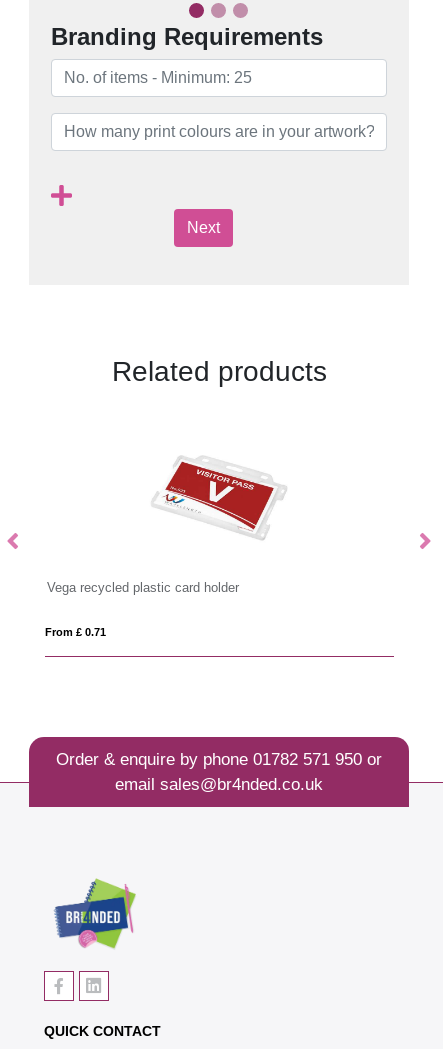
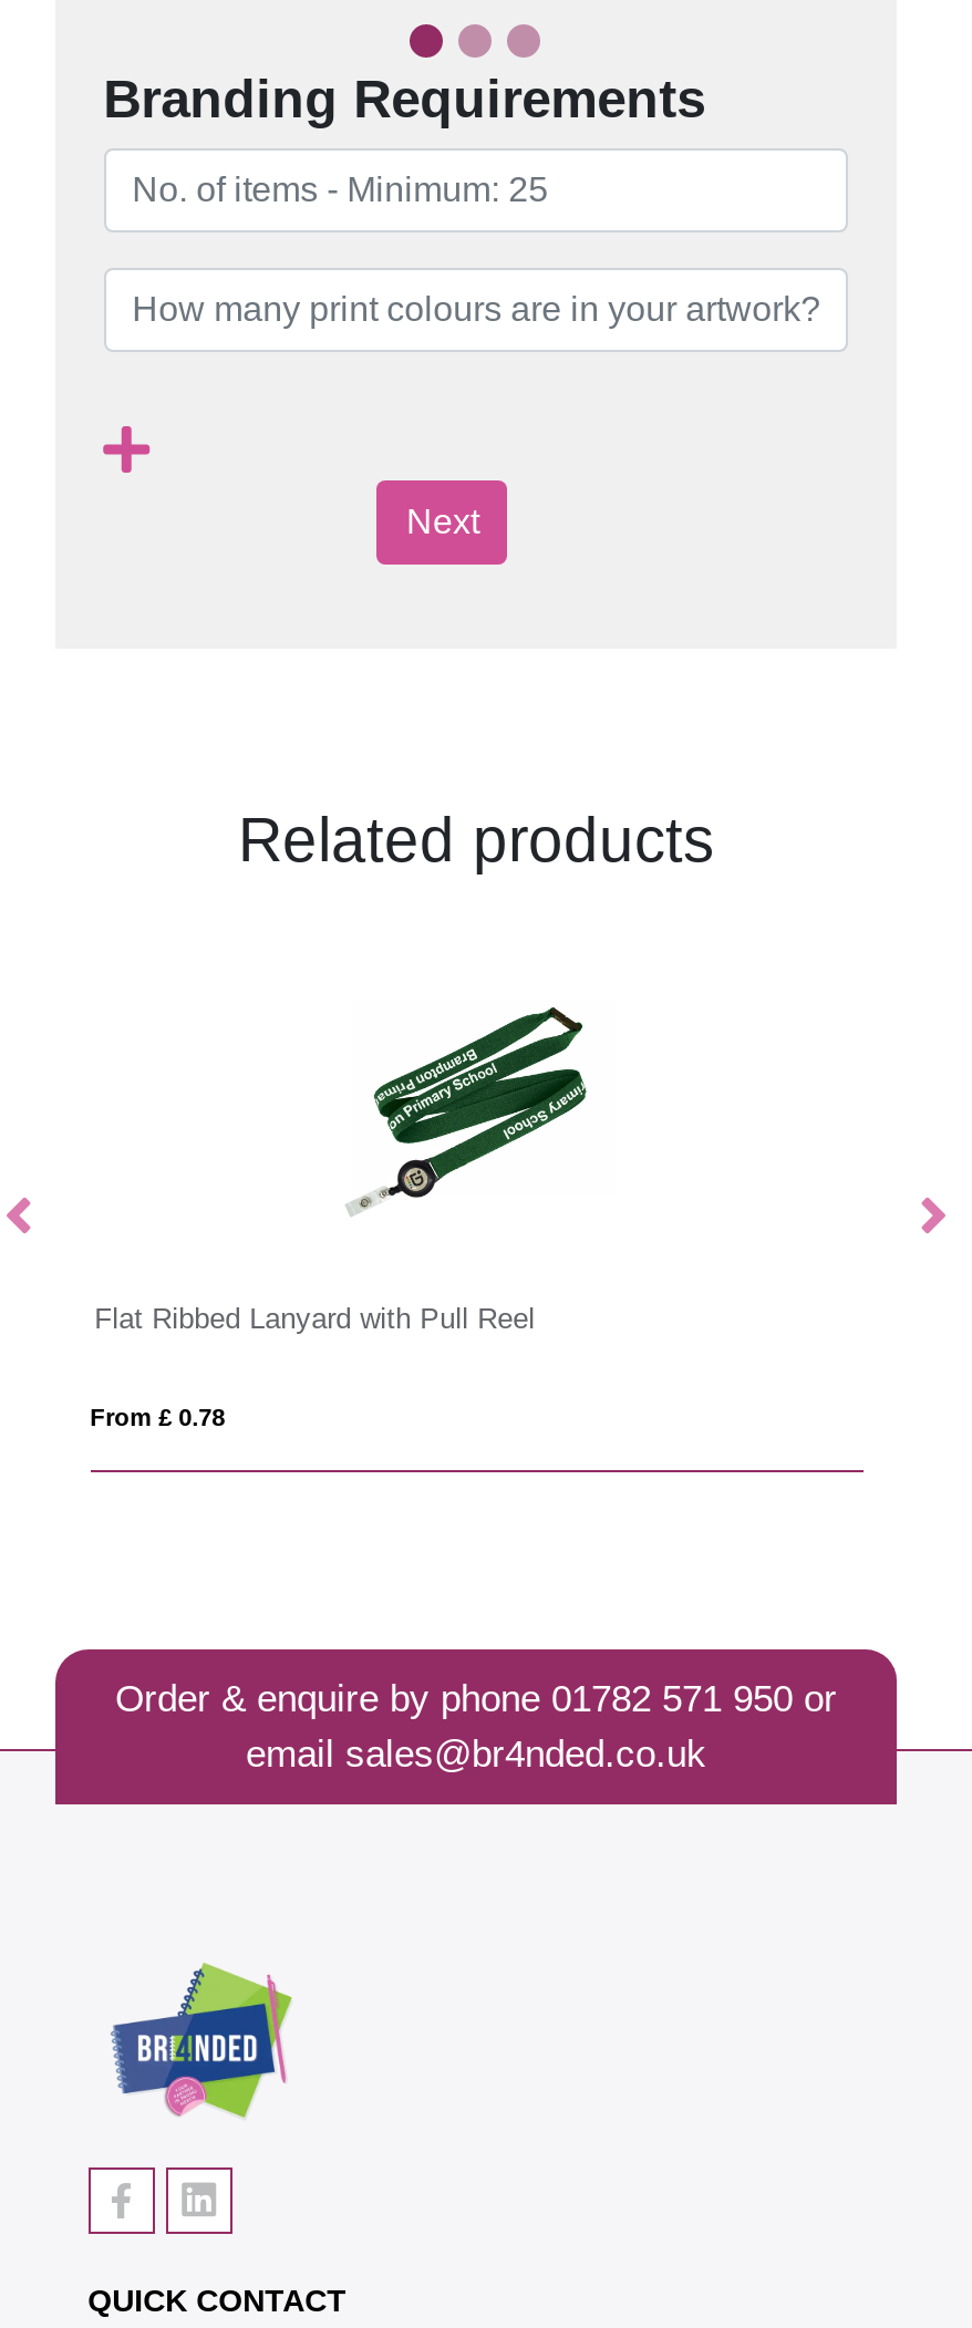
[47,447,287,595] [image] | Vega recycled plastic card holder -> [94,1005,618,1335] [image] | Flat Ribbed Lanyard with Pull Reel
[45,626,106,638] From £ 0.71 -> [90,1403,225,1430] From £ 0.78

